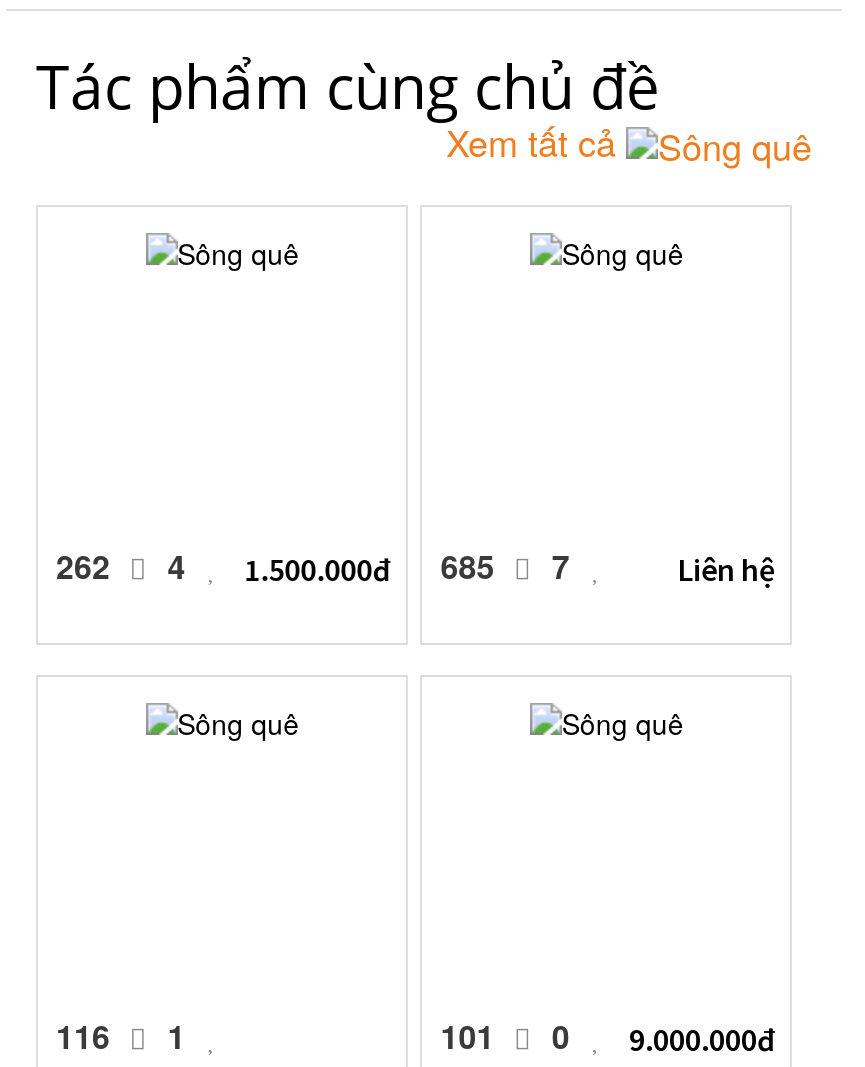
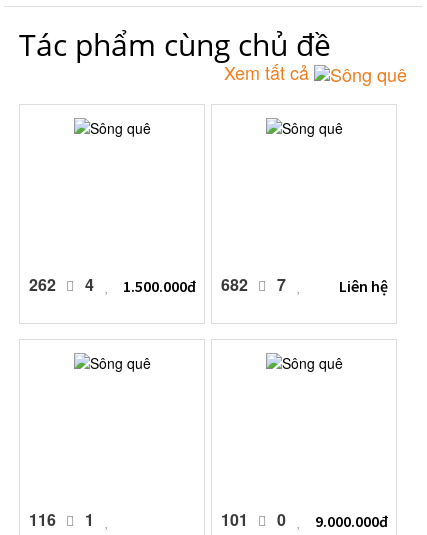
[56,544,570,590] 262 4 1.500.000đ 685 7 -> [29,273,286,296] 262 4 1.500.000đ 682 7

